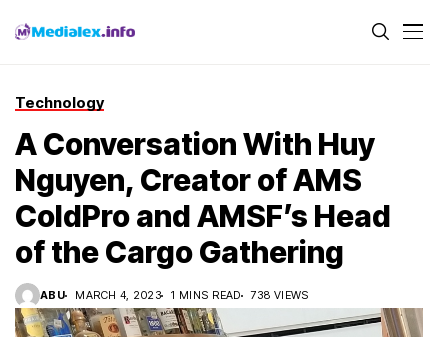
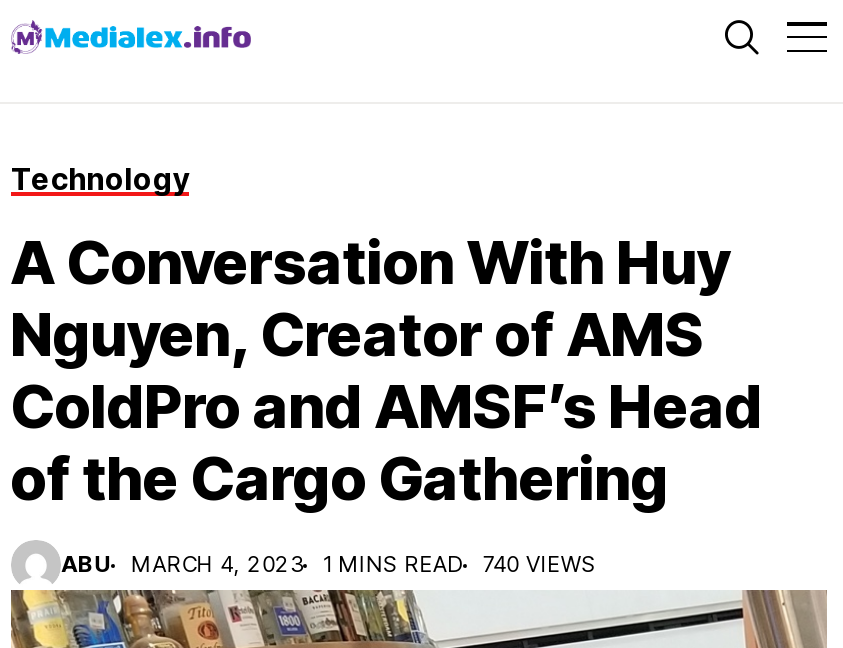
[40,288,309,302] ABU MARCH 4, 2023 1 MINS READ 738 VIEWS -> [61,550,597,578] ABU MARCH 4, 2023 1 MINS READ 740 VIEWS

